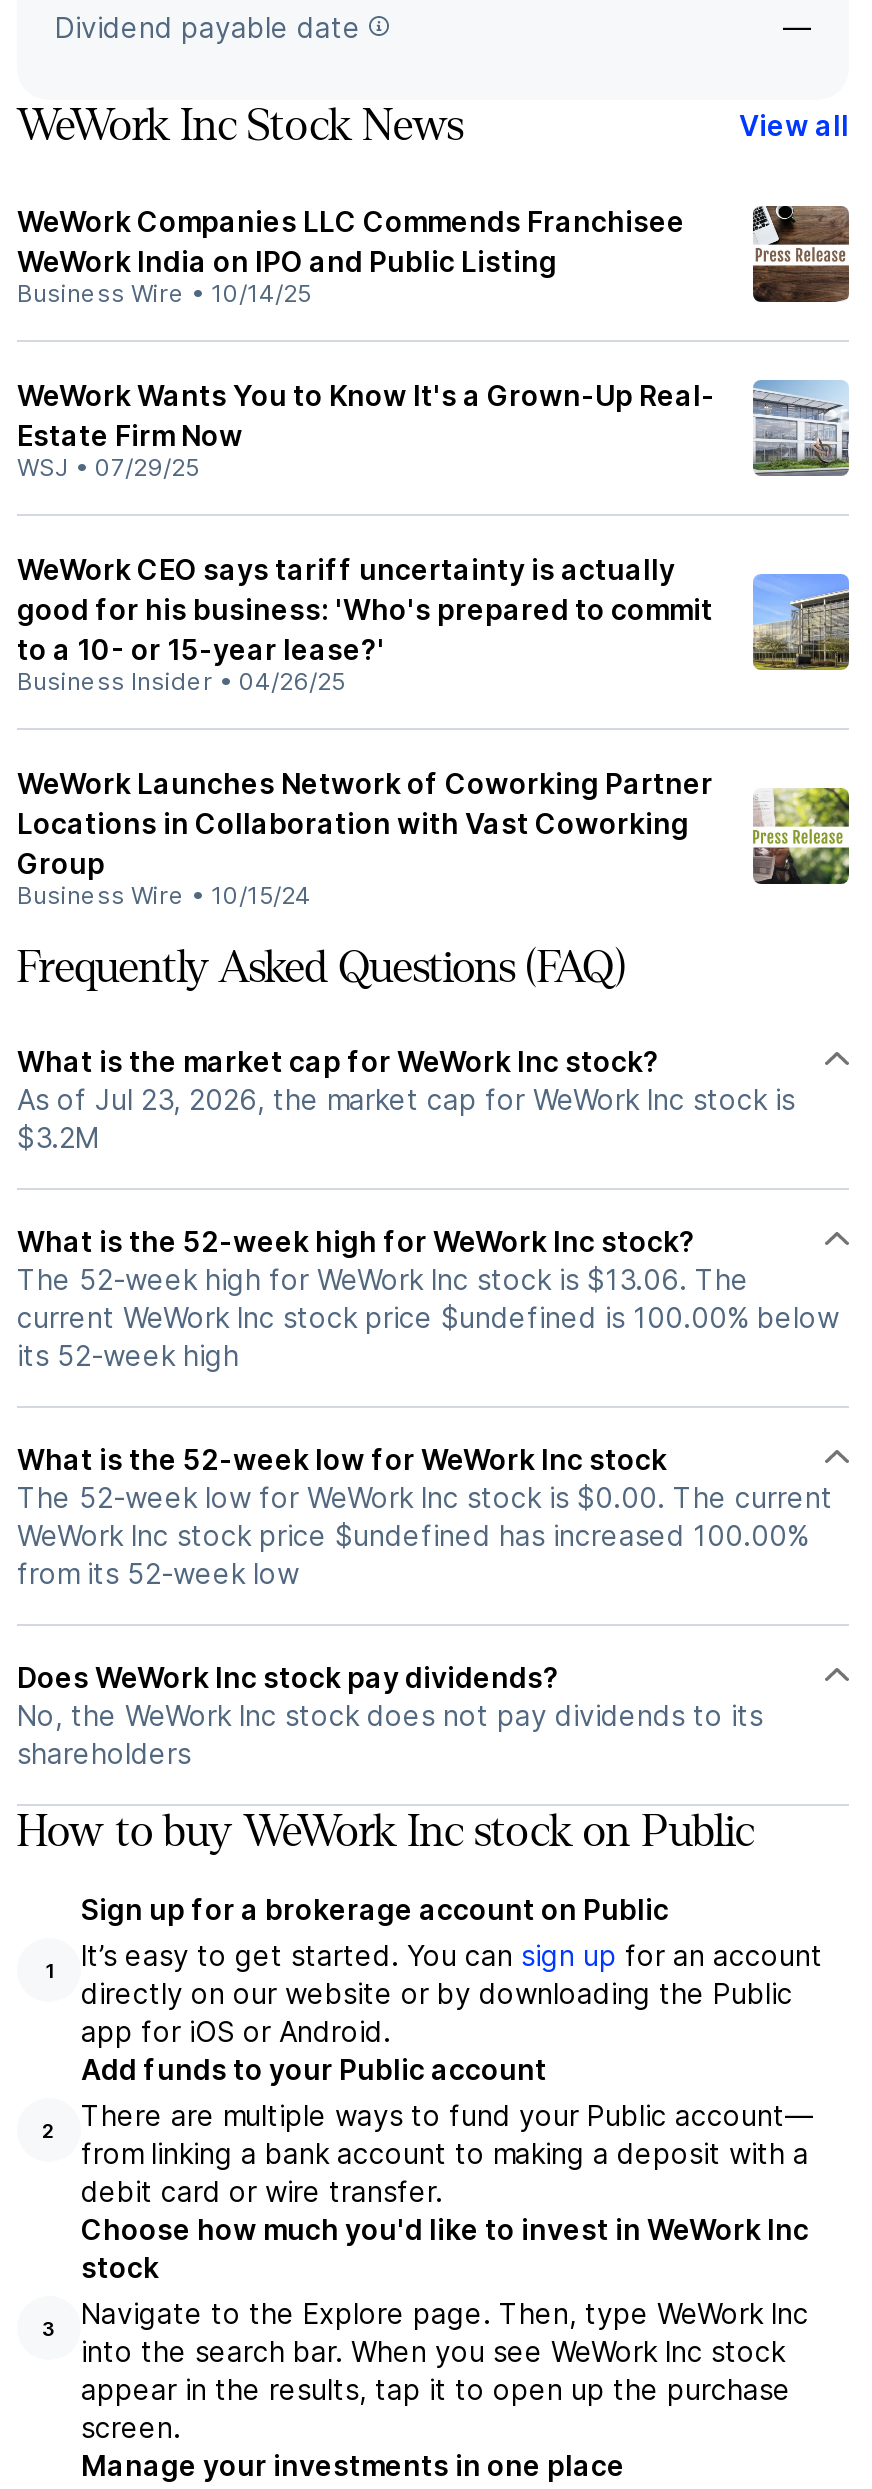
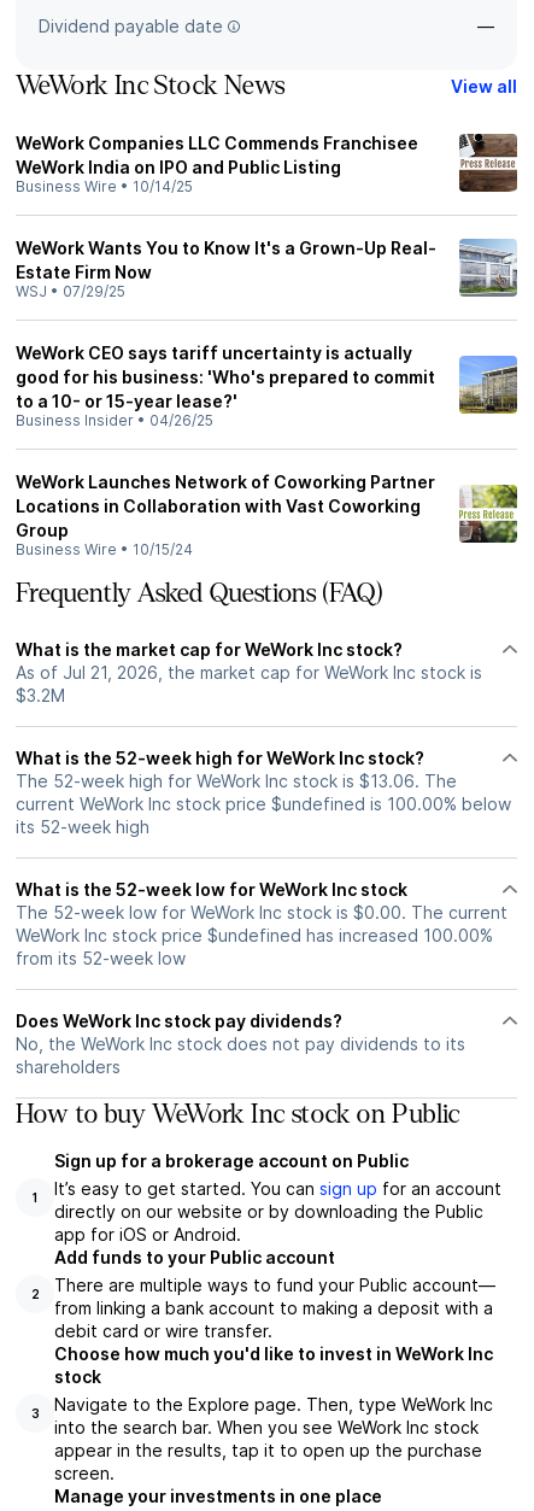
[17,1081,795,1115] As of Jul 23, 2026, the market cap for WeWork Inc stock is -> [16,662,482,683] As of Jul 21, 2026, the market cap for WeWork Inc stock is

